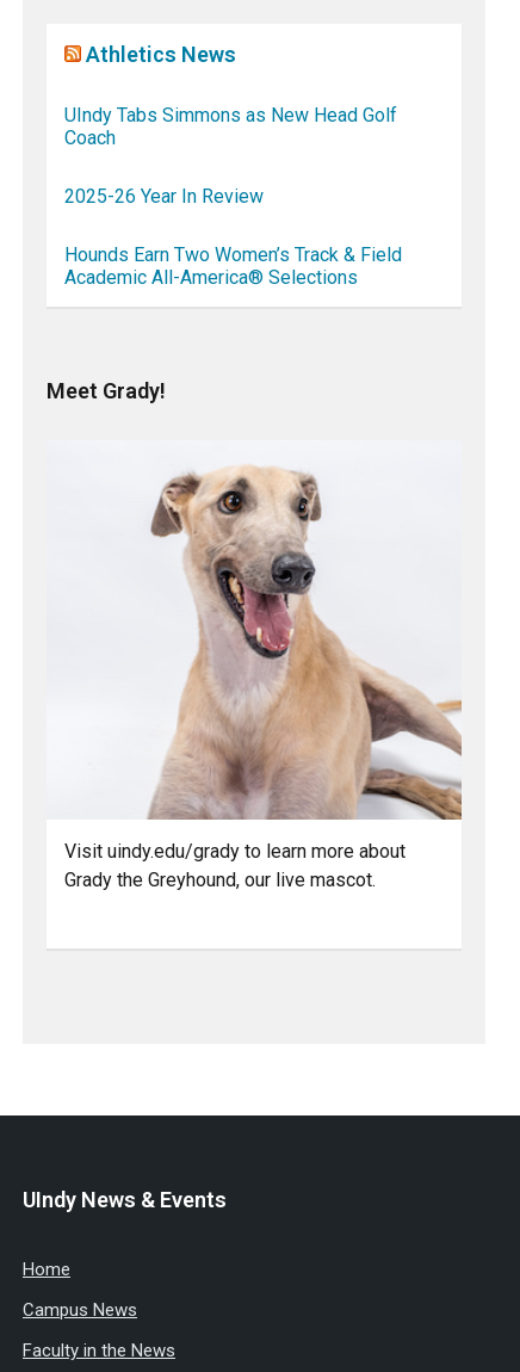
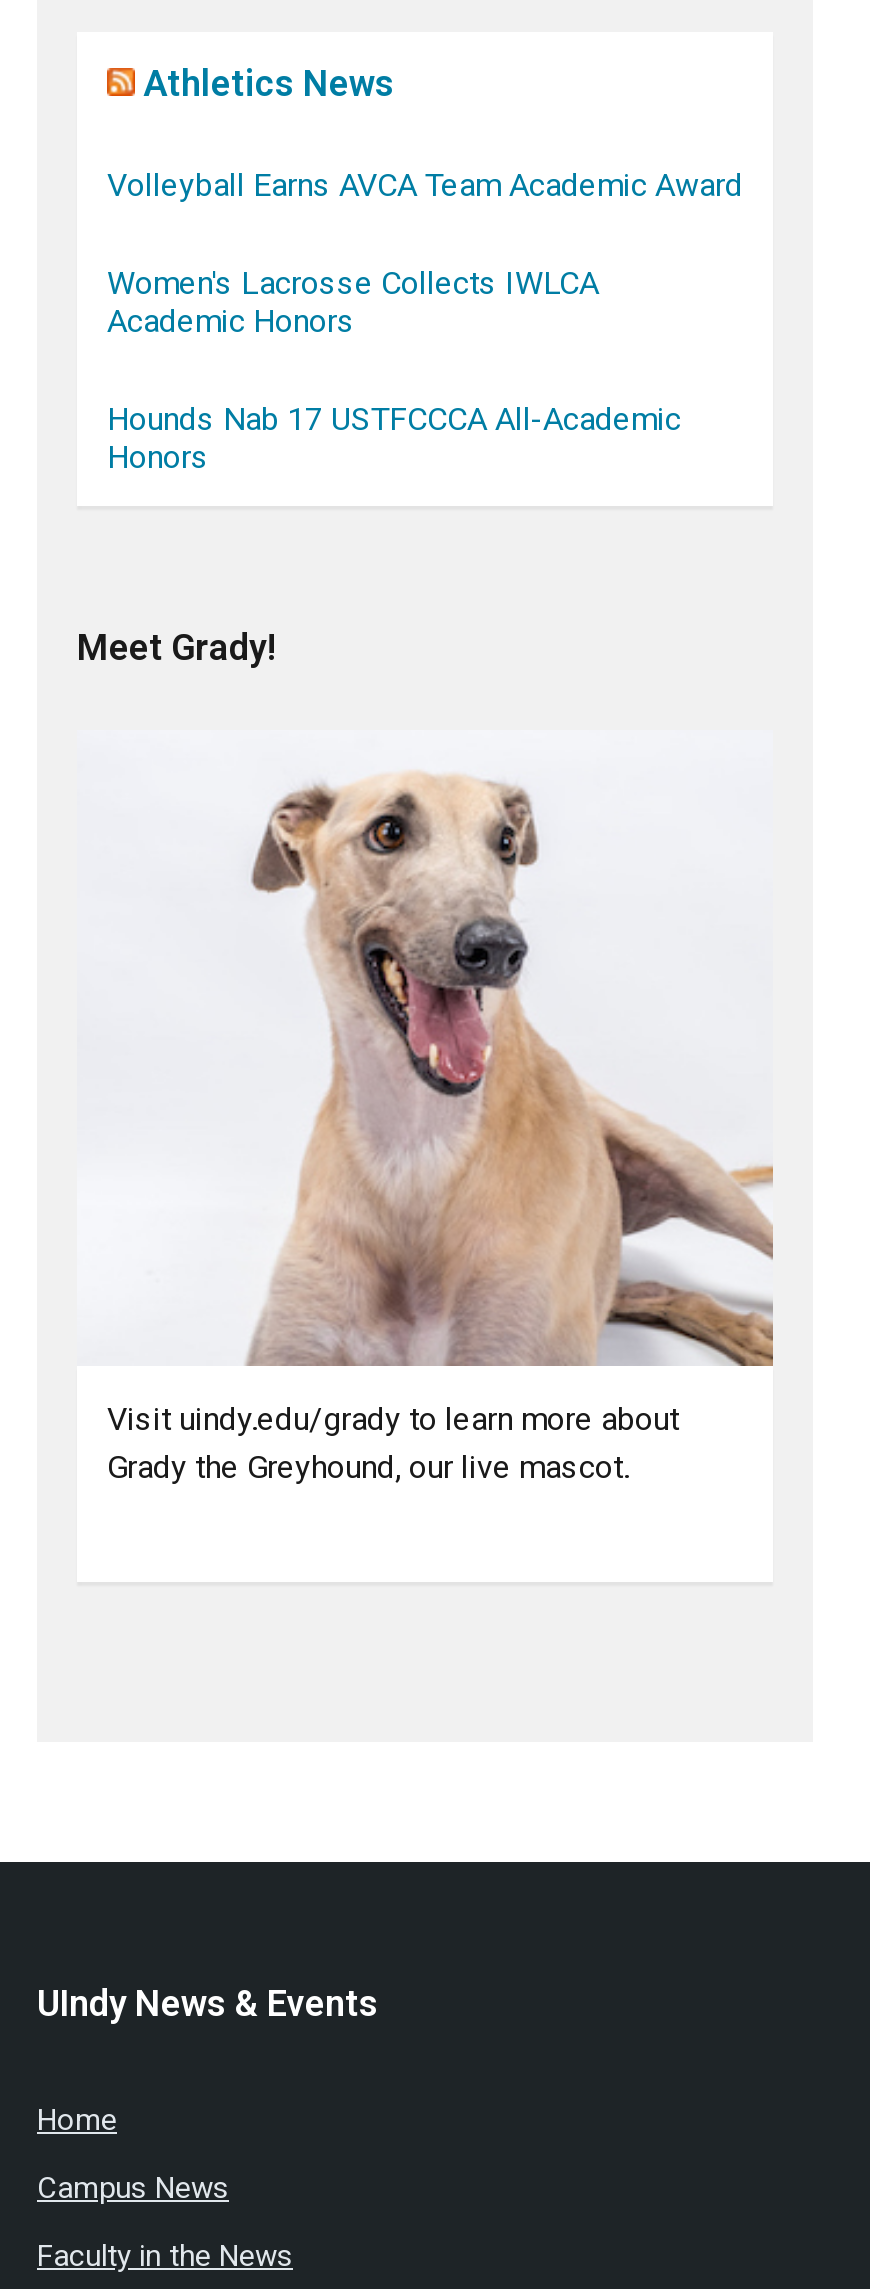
[64,104,397,149] UIndy Tabs Simmons as New Head Golf | Coach -> [107,166,743,204] Volleyball Earns AVCA Team Academic Award
[64,185,264,208] 2025-26 Year In Review -> [107,264,599,340] Women's Lacrosse Collects IWLCA | Academic Honors
[64,243,402,289] Hounds Earn Two Women’s Track & Field | Academic All-America® Selections -> [107,400,681,476] Hounds Nab 17 USTFCCCA All-Academic | Honors

